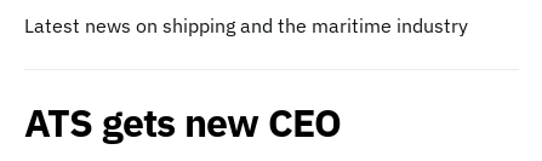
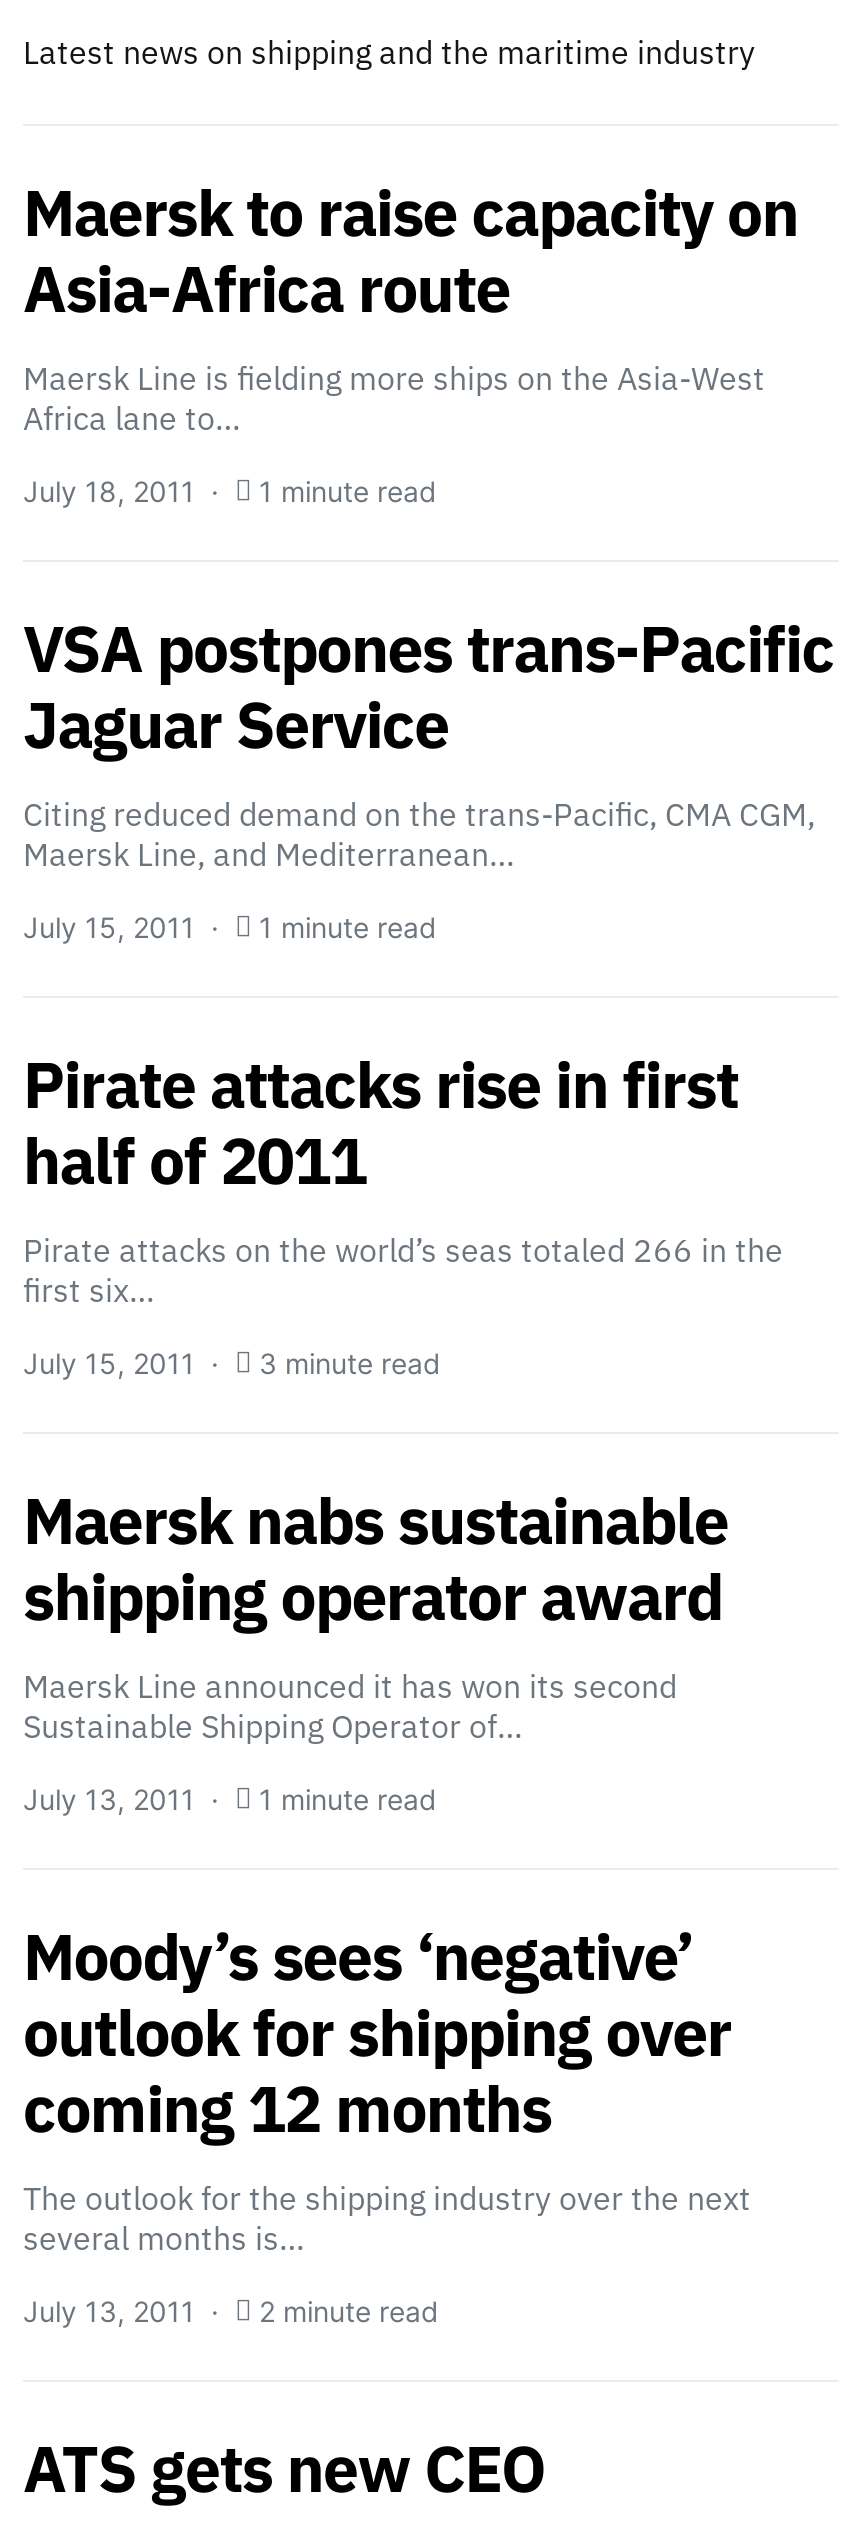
none -> [23,170,834,2328] Maersk to raise capacity on | Asia-Africa route | Maersk Line is fielding more ships on the Asia-West | Africa lane to… | July 18, 2011 | 1 minute read | VSA postpones trans-Pacific | Jaguar Service | Citing reduced demand on the trans-Pacific, CMA CGM, | Maersk Line, and Mediterranean… | July 15, 2011 | 1 minute read | Pirate attacks rise in first | half of 2011 | Pirate attacks on the world’s seas totaled 266 in the | first six… | July 15, 2011 | 3 minute read | Maersk nabs sustainable | shipping operator award | Maersk Line announced it has won its second | Sustainable Shipping Operator of… | July 13, 2011 | 1 minute read | Moody’s sees ‘negative’ | outlook for shipping over | coming 12 months | The outlook for the shipping industry over the next | several months is… | July 13, 2011 | 2 minute read

